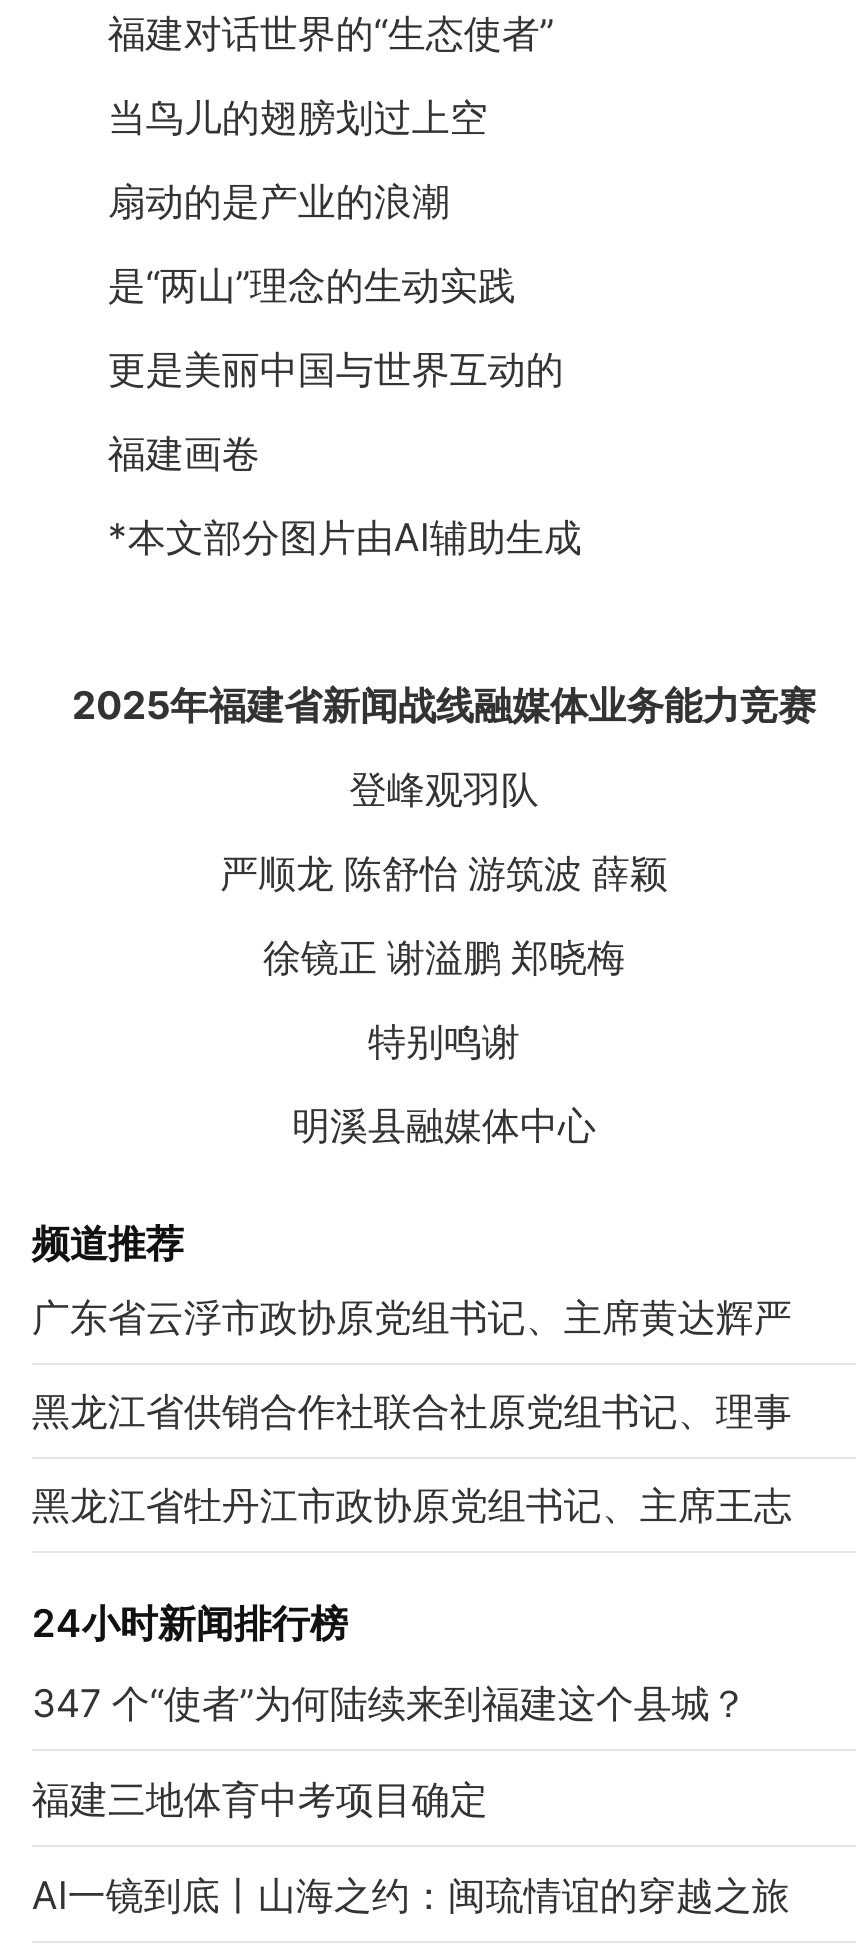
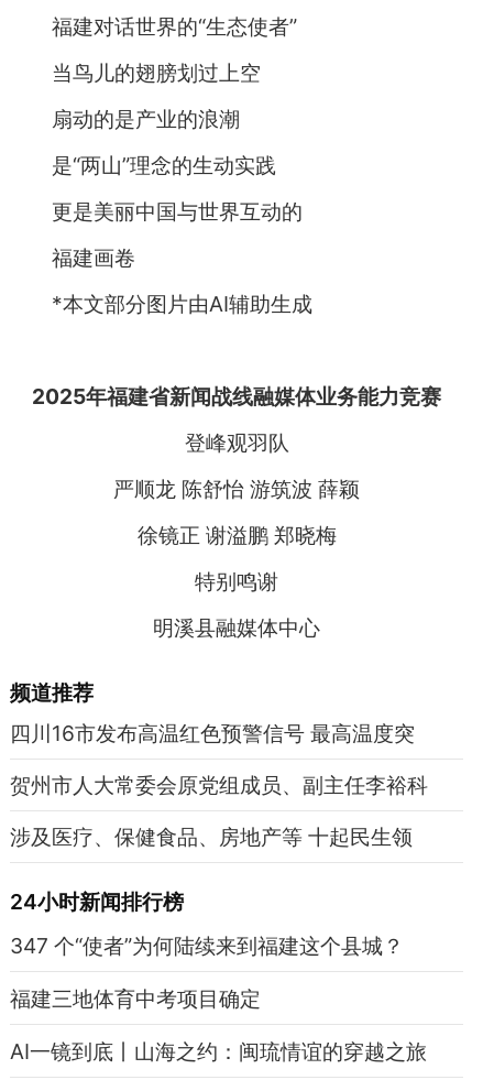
[32,1293,792,1341] 广东省云浮市政协原党组书记、主席黄达辉严 -> [10,720,415,747] 四川16市发布高温红色预警信号 最高温度突
[32,1387,792,1435] 黑龙江省供销合作社联合社原党组书记、理事 -> [10,772,428,798] 贺州市人大常委会原党组成员、副主任李裕科
[32,1481,792,1529] 黑龙江省牡丹江市政协原党组书记、主席王志 -> [10,823,412,850] 涉及医疗、保健食品、房地产等 十起民生领

